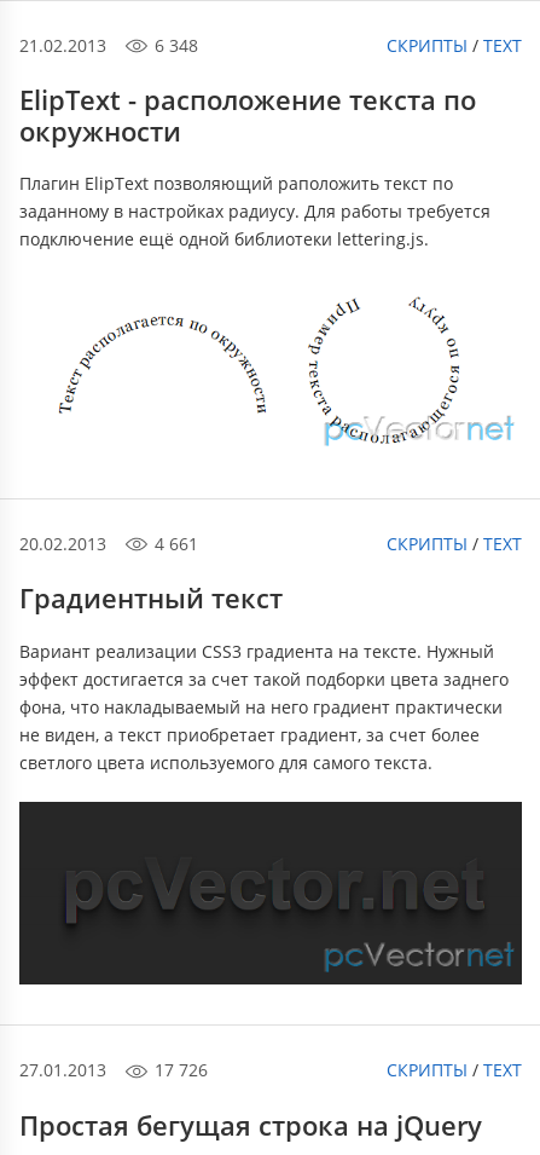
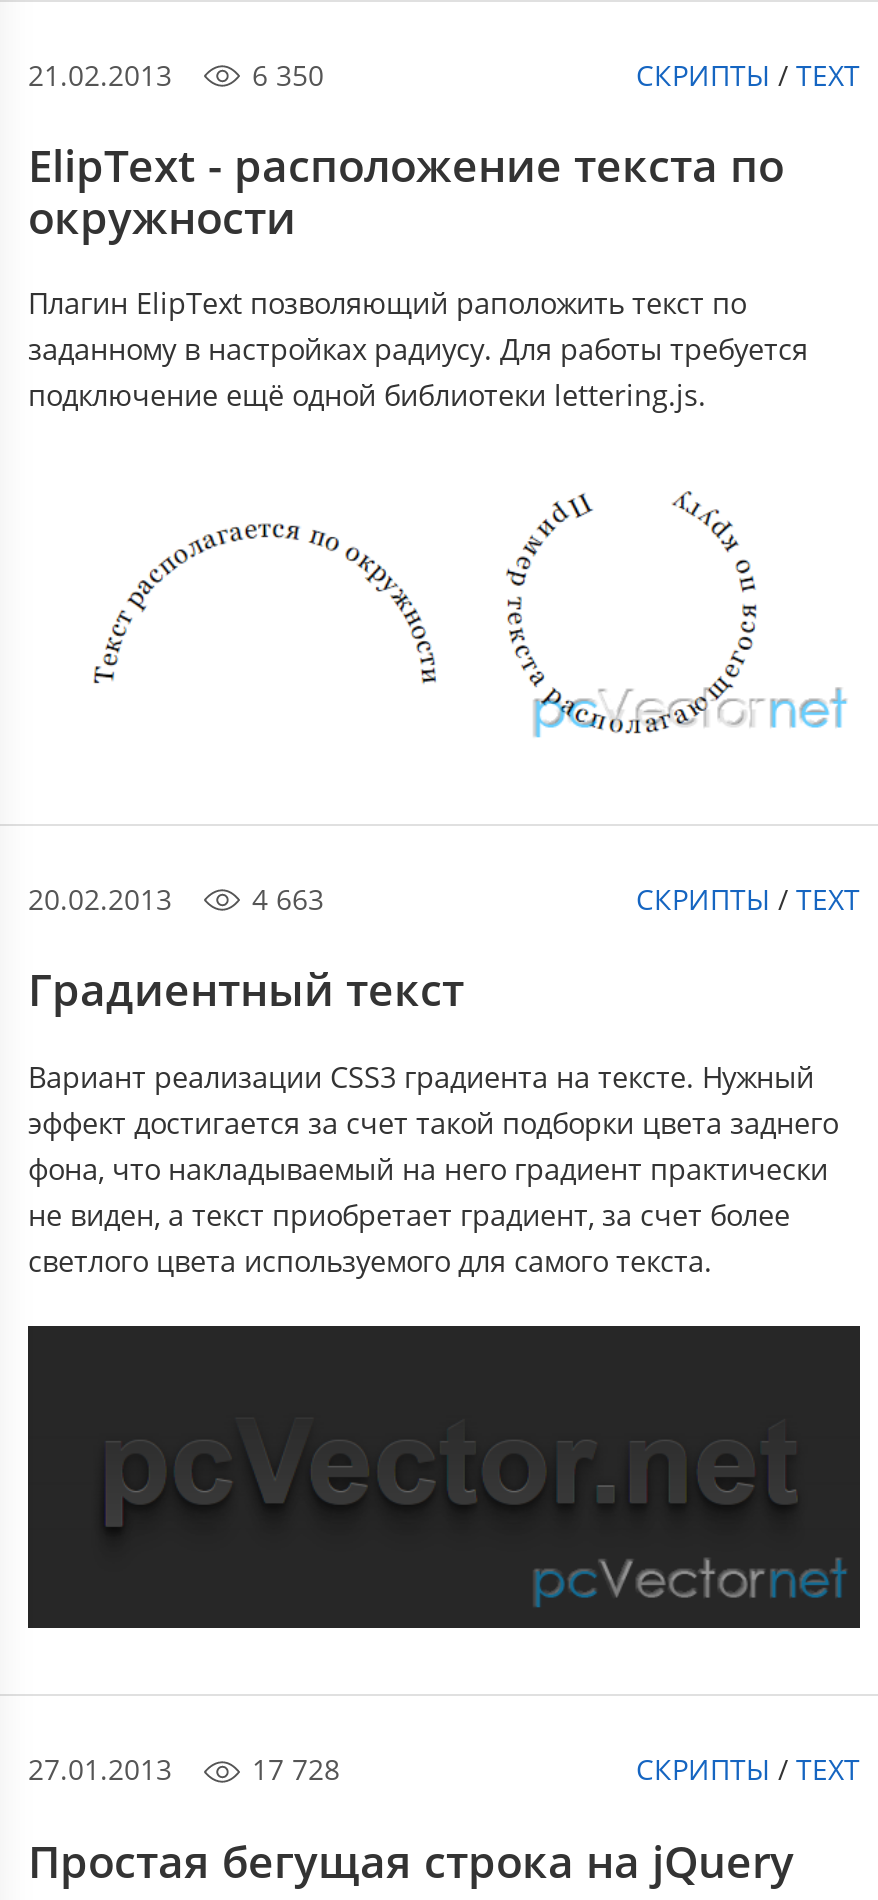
[19,34,198,57] 21.02.2013 6 348 -> [28,56,324,94] 21.02.2013 6 350
[19,532,198,555] 20.02.2013 4 661 -> [28,880,324,918] 20.02.2013 4 663
[19,1059,208,1082] 27.01.2013 17 726 -> [28,1751,340,1789] 27.01.2013 17 728

